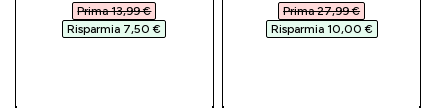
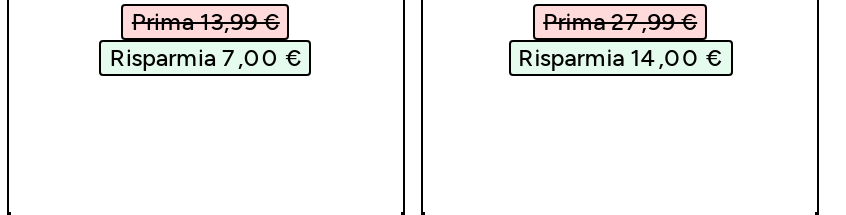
[67,22,161,36] Risparmia 7,50 € -> [110,44,302,72] Risparmia 7,00 €
[271,22,373,36] Risparmia 10,00 € -> [518,44,722,72] Risparmia 14,00 €

